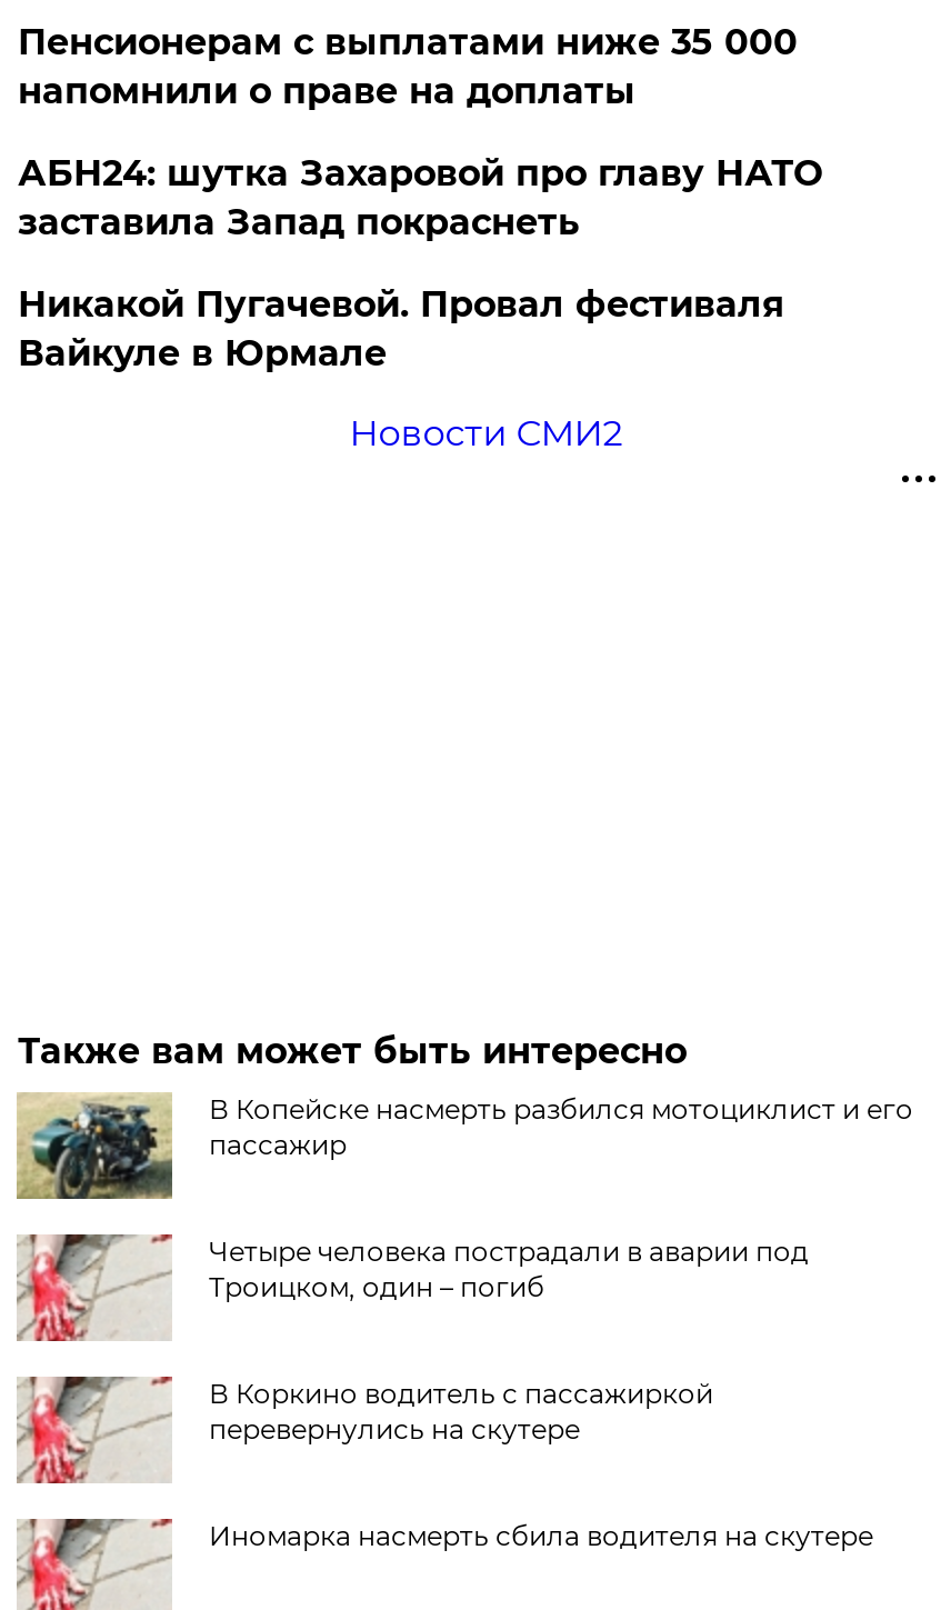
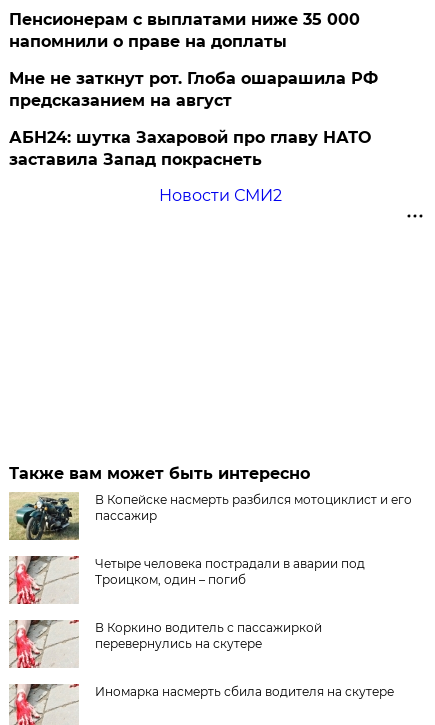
none -> [9,69,378,110] Мне не заткнут рот. Глоба ошарашила РФ | предсказанием на август
moved [18,152,822,243] -> [9,128,371,169]: АБН24: шутка Захаровой про главу НАТО | заставила Запад покраснеть
[18,283,784,374] Никакой Пугачевой. Провал фестиваля | Вайкуле в Юрмале -> none

